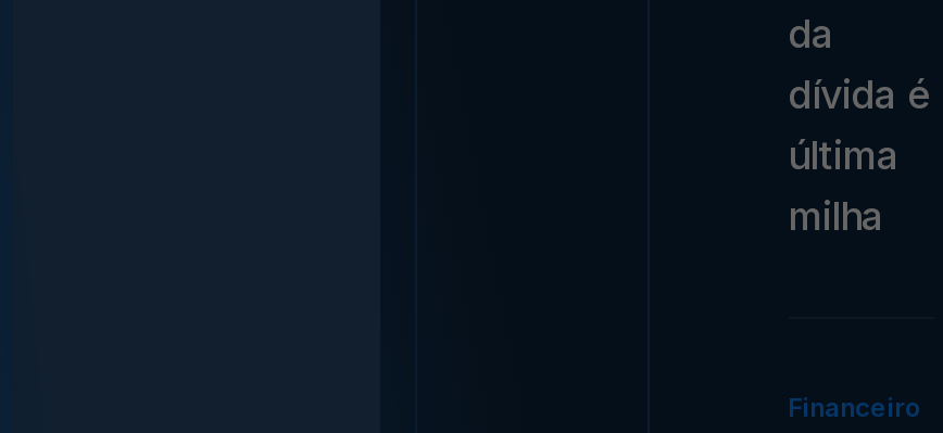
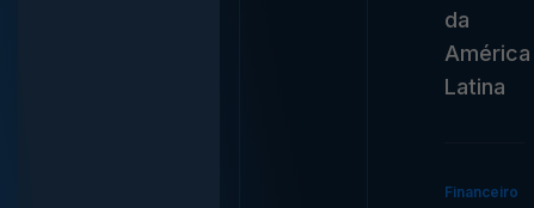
[788,72,931,239] dívida é | última | milha -> [444,40,530,99] América | Latina

